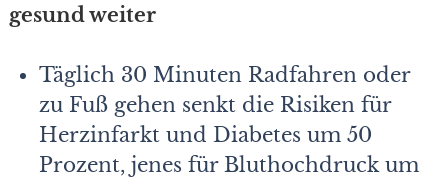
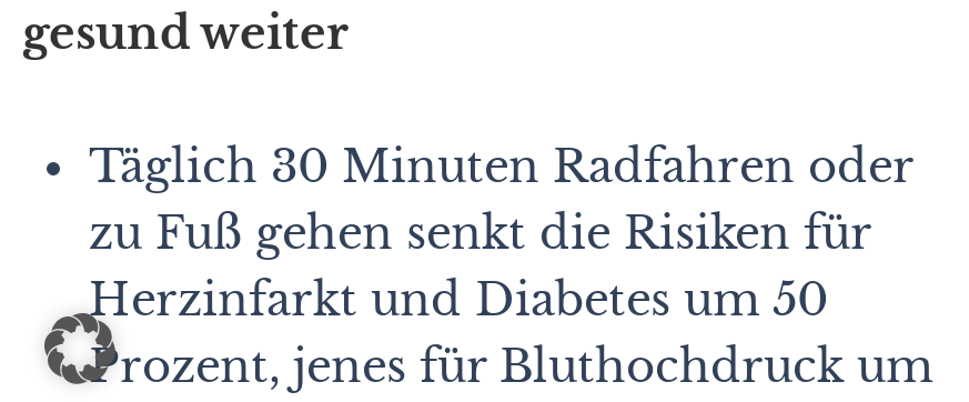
[18,140,50,174] [image] -> [40,309,115,389] [image]

